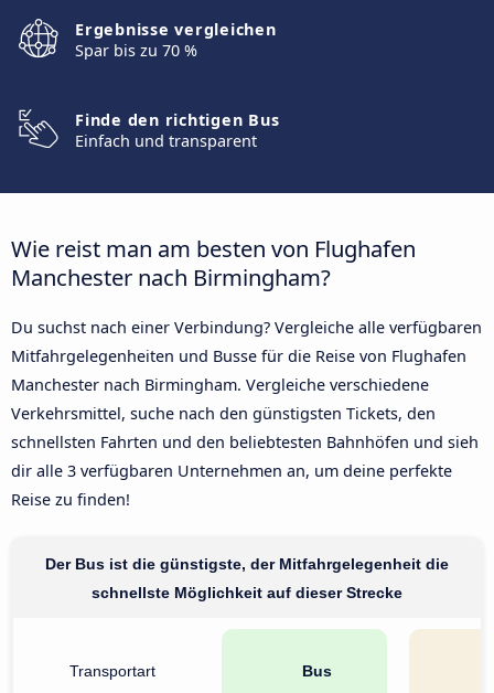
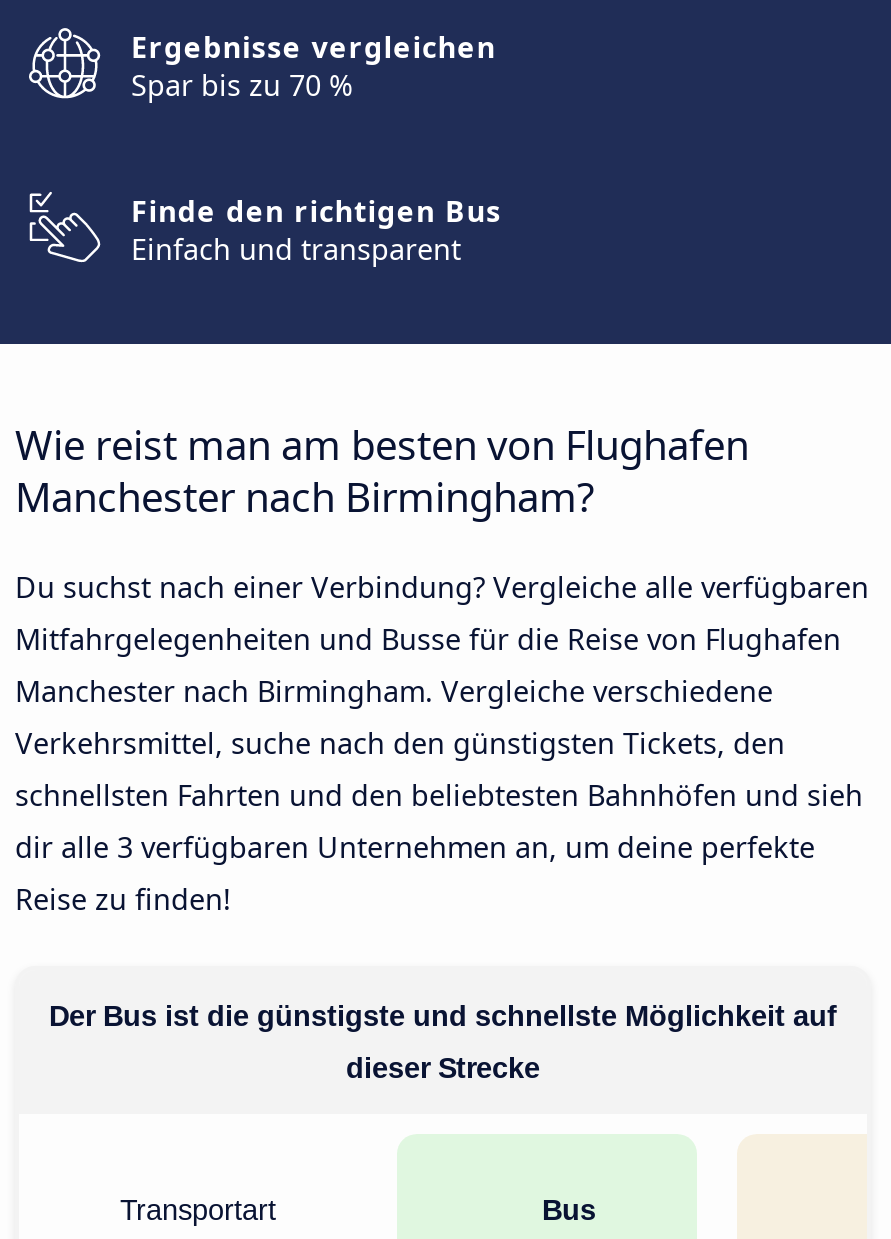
[45,555,449,572] Der Bus ist die günstigste, der Mitfahrgelegenheit die -> [49,1000,837,1032] Der Bus ist die günstigste und schnellste Möglichkeit auf
[92,584,402,601] schnellste Möglichkeit auf dieser Strecke -> [346,1052,540,1084] dieser Strecke

